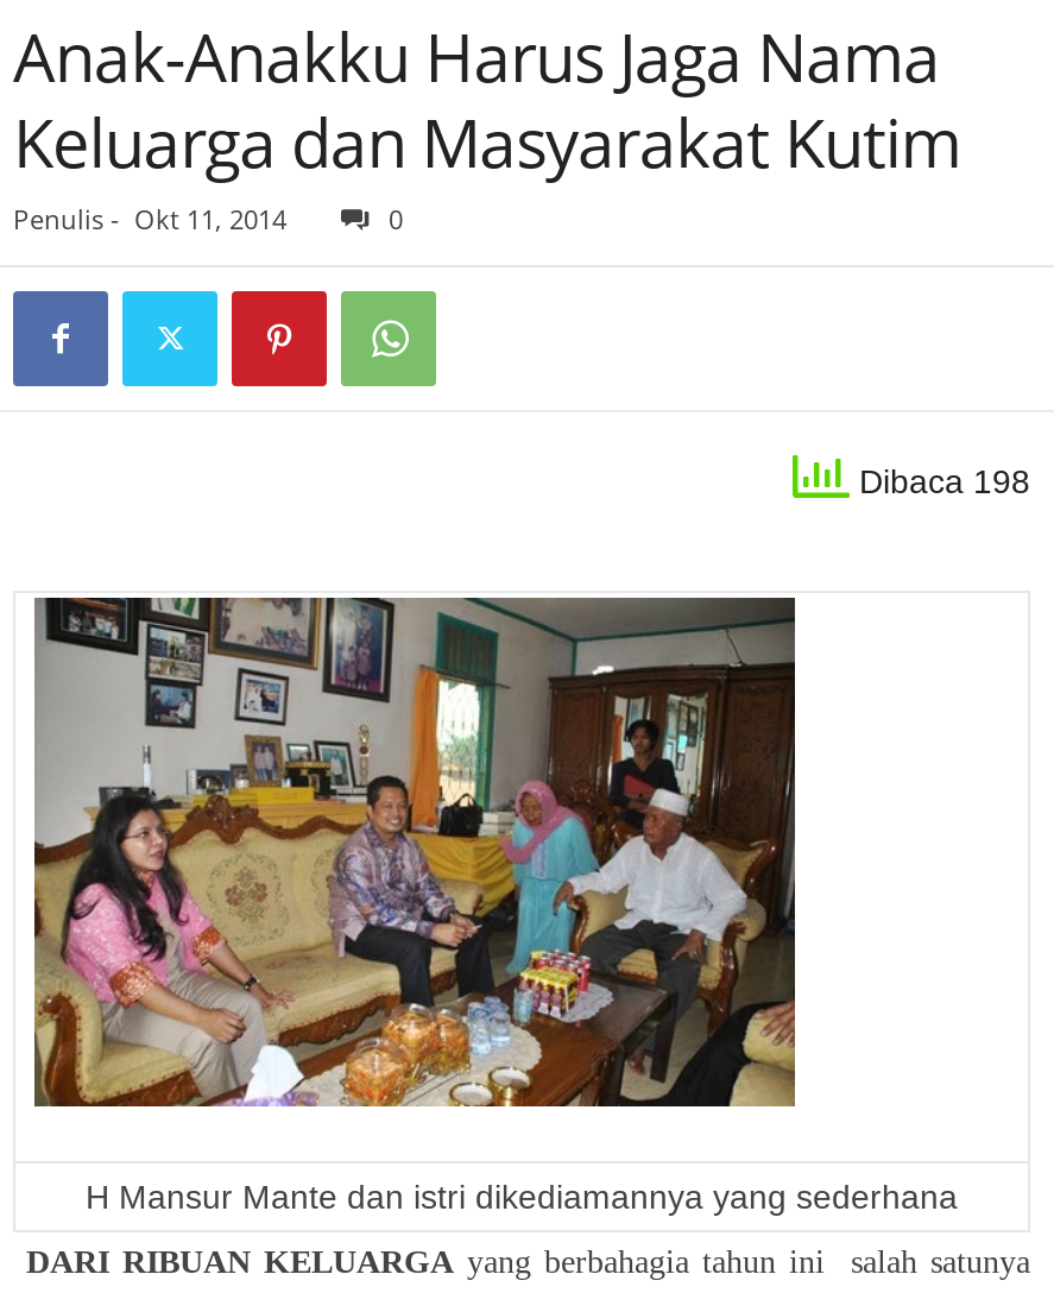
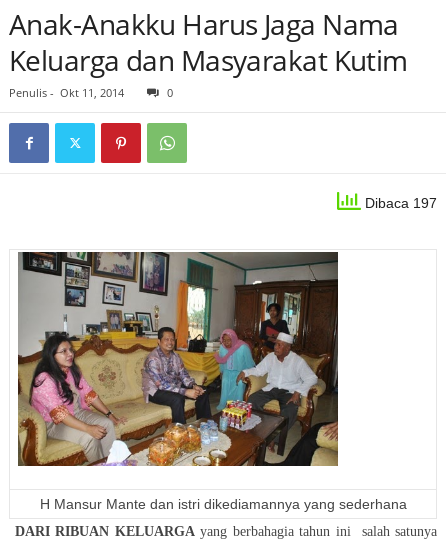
[850,463,1030,501] Dibaca 198 -> [361,195,437,211] Dibaca 197

